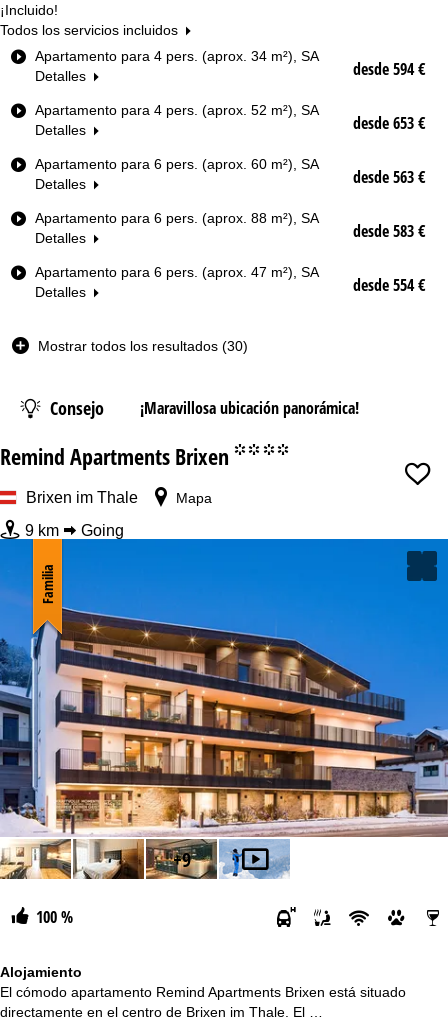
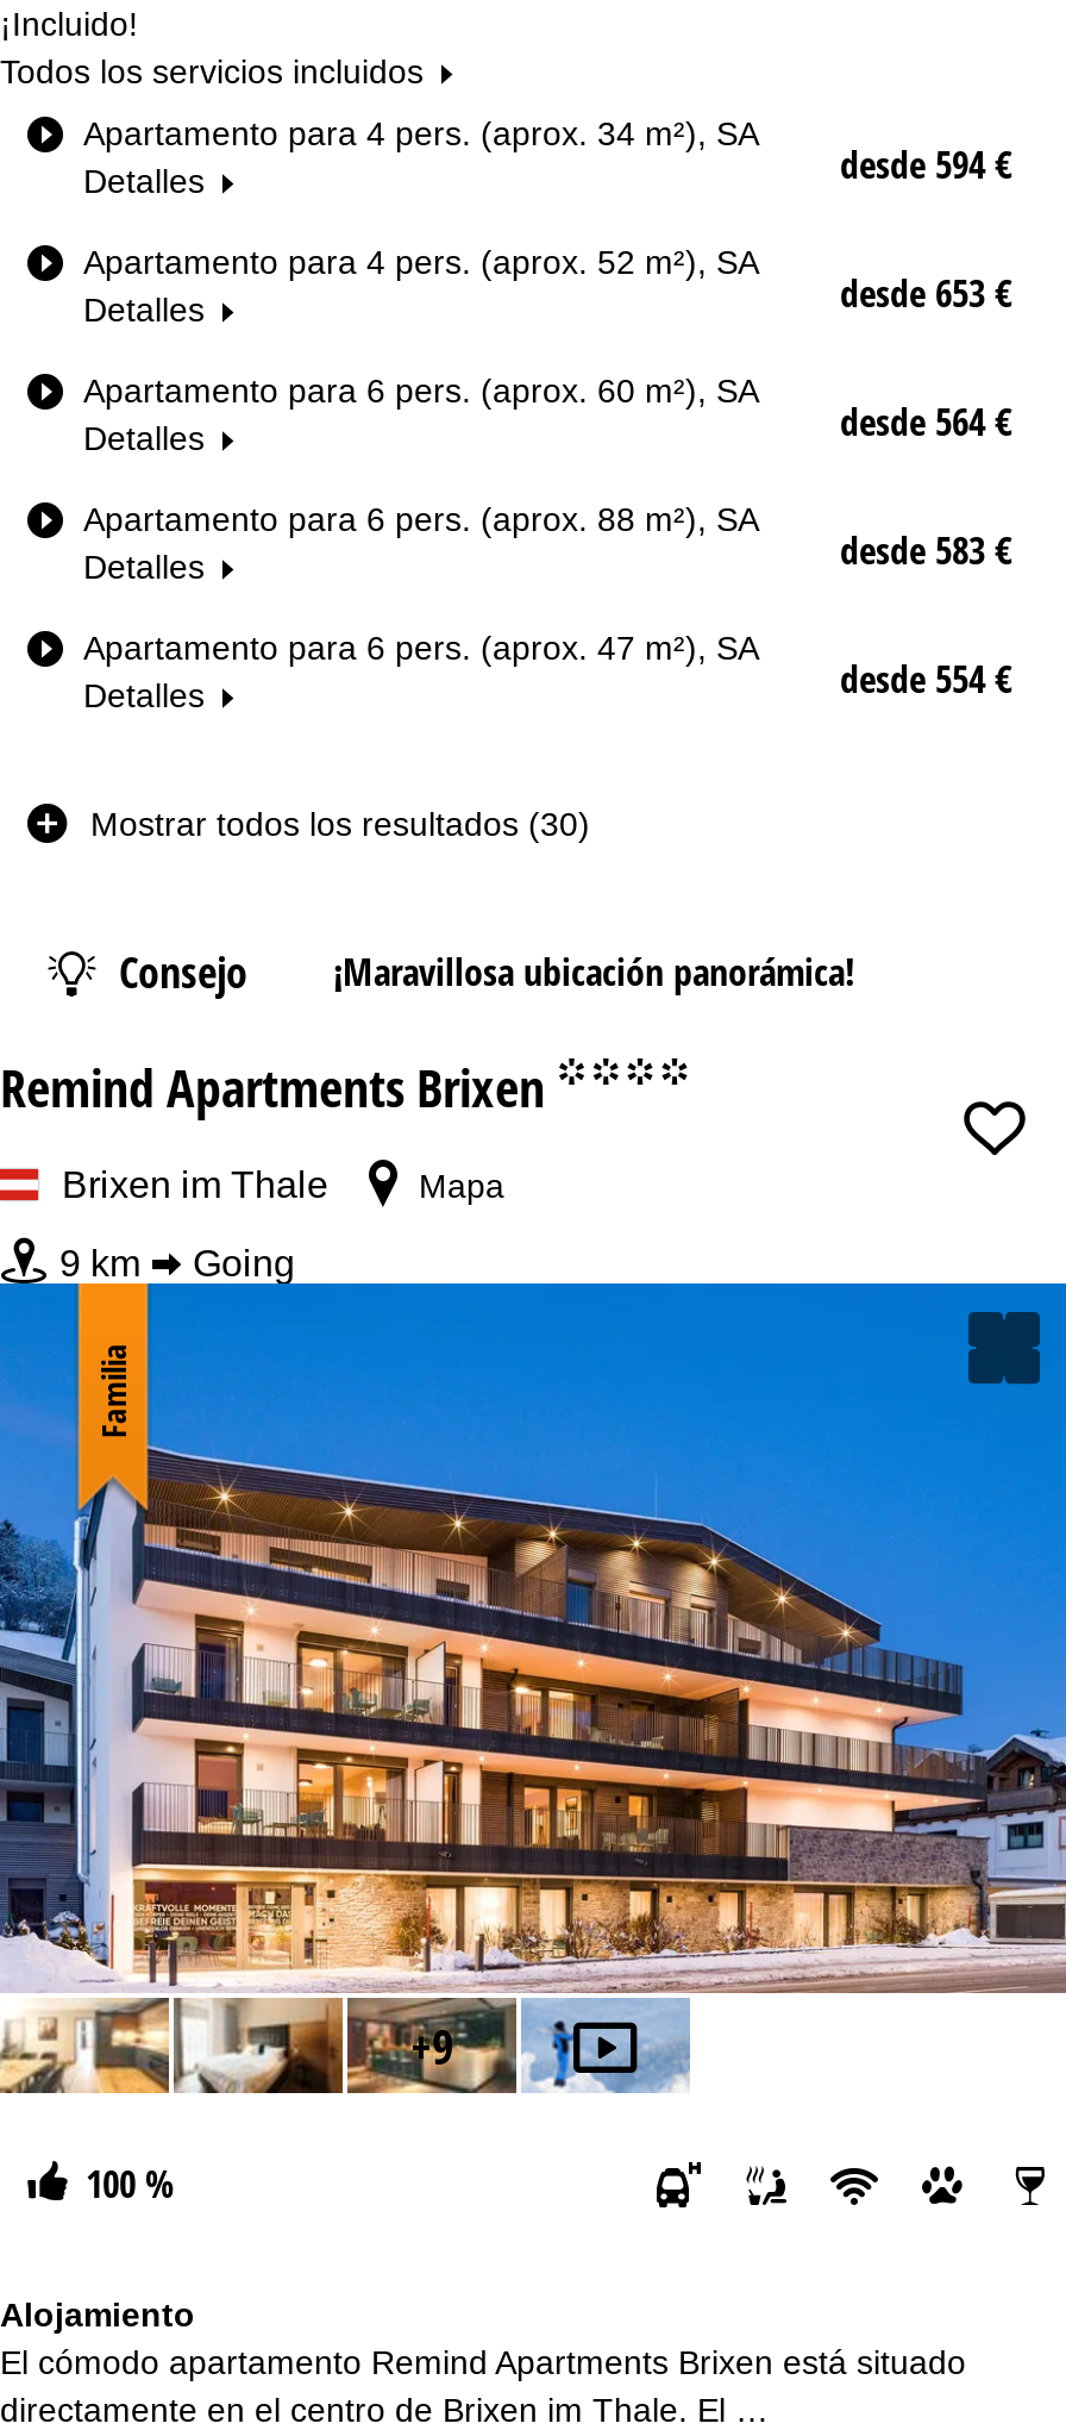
[353,166,425,188] desde 563 € -> [840,395,1011,447] desde 564 €

